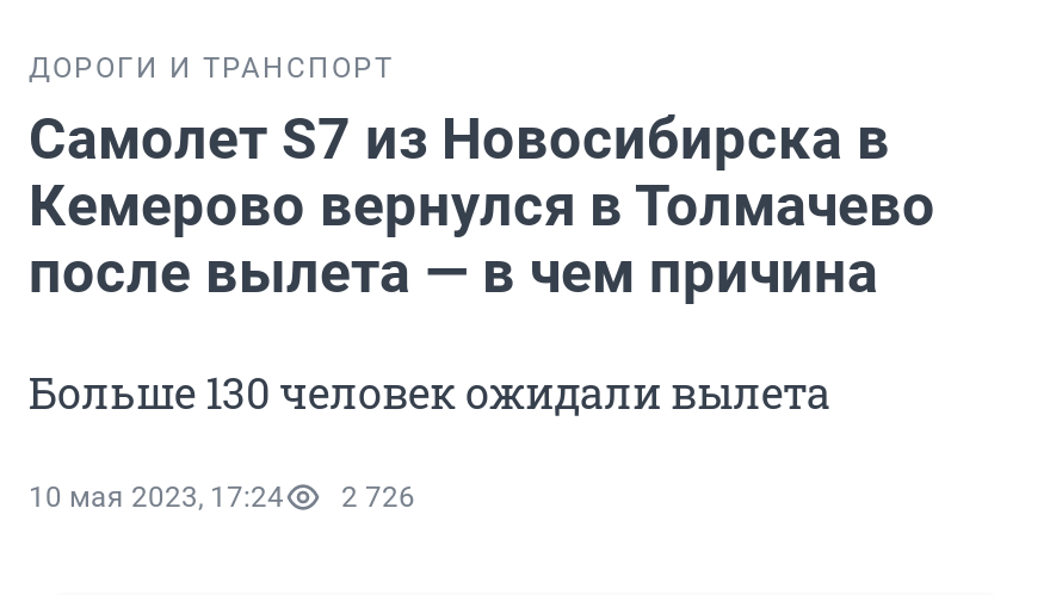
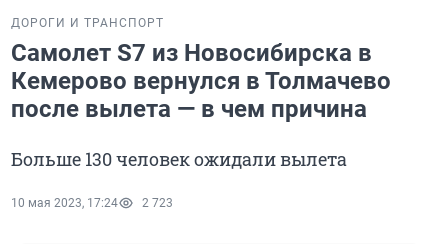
[29,481,415,514] 10 мая 2023, 17:24 2 726 -> [11,196,173,210] 10 мая 2023, 17:24 2 723

